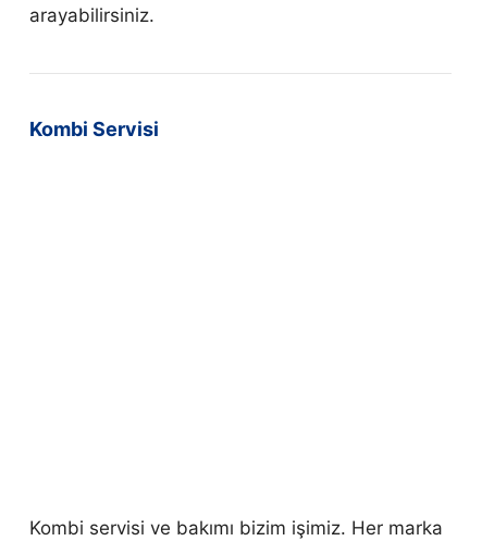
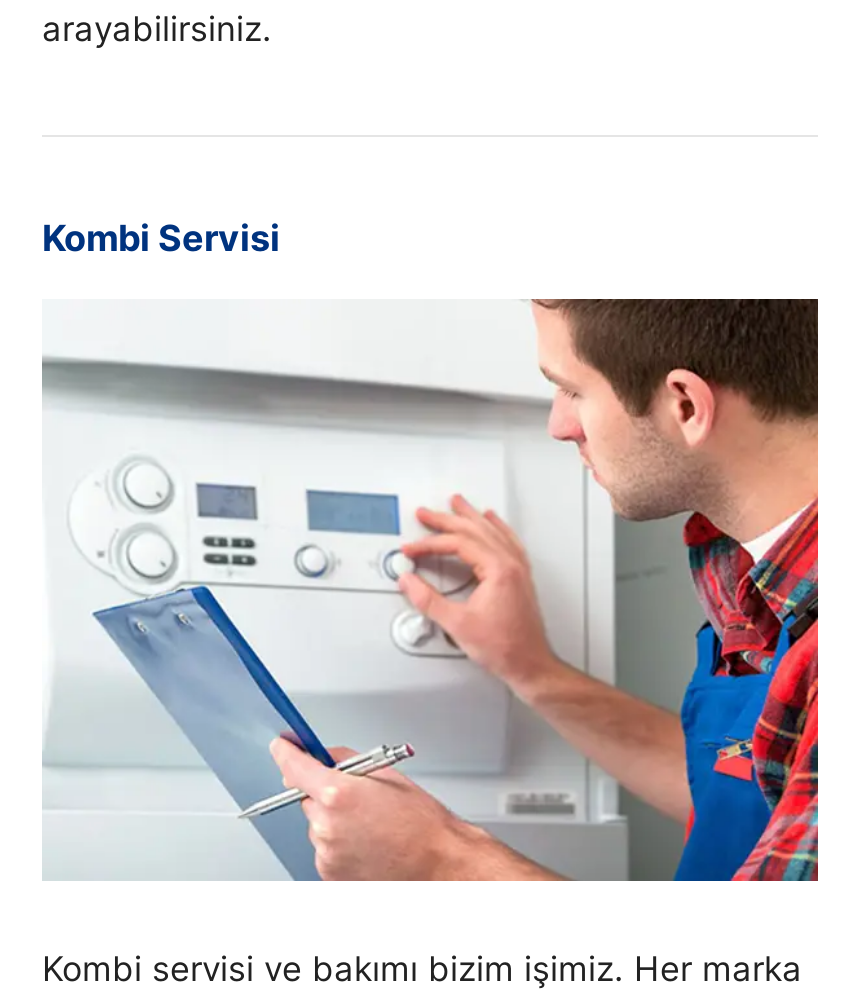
none -> [40,296,820,884] [image]

